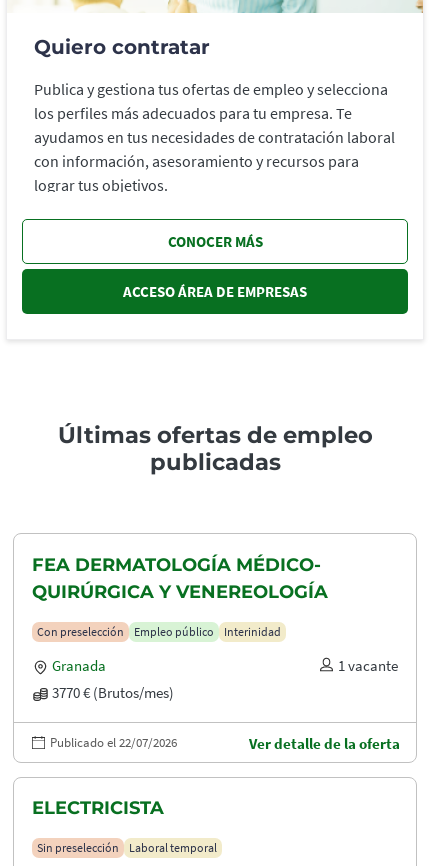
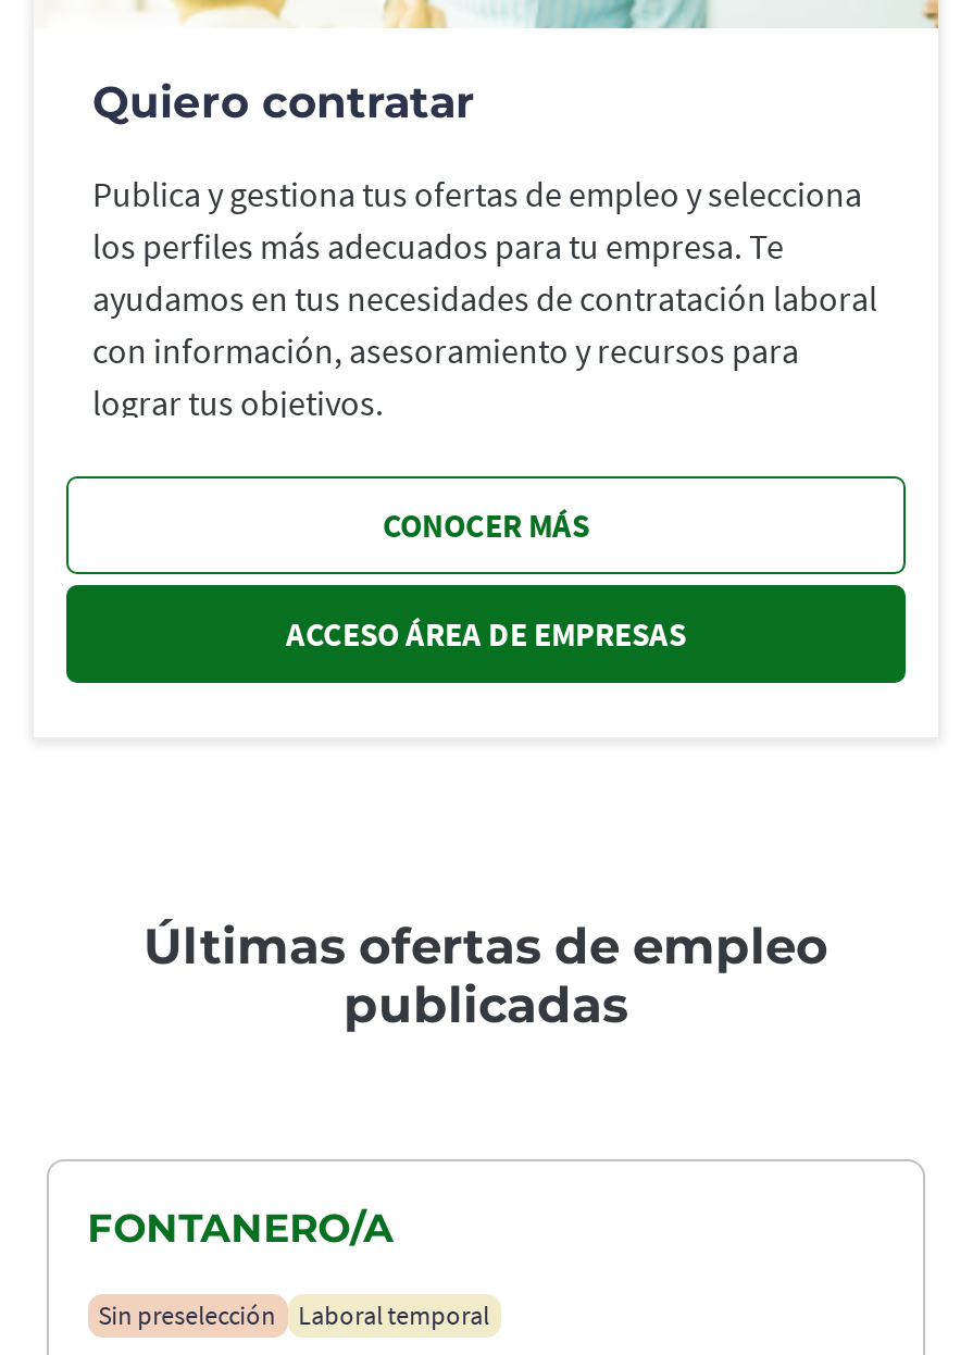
[32,554,400,819] FEA DERMATOLOGÍA MÉDICO- | QUIRÚRGICA Y VENEREOLOGÍA | Con preselección | Empleo público | Interinidad | Granada | 1 vacante | 3770 € (Brutos/mes) | Publicado el 22/07/2026 | Ver detalle de la oferta | ELECTRICISTA -> [87,1204,394,1252] FONTANERO/A

